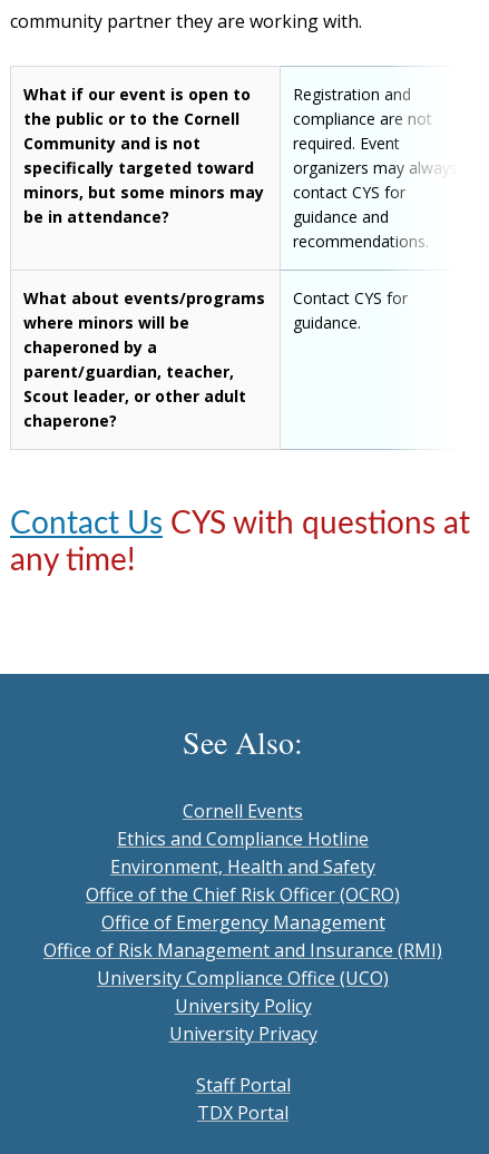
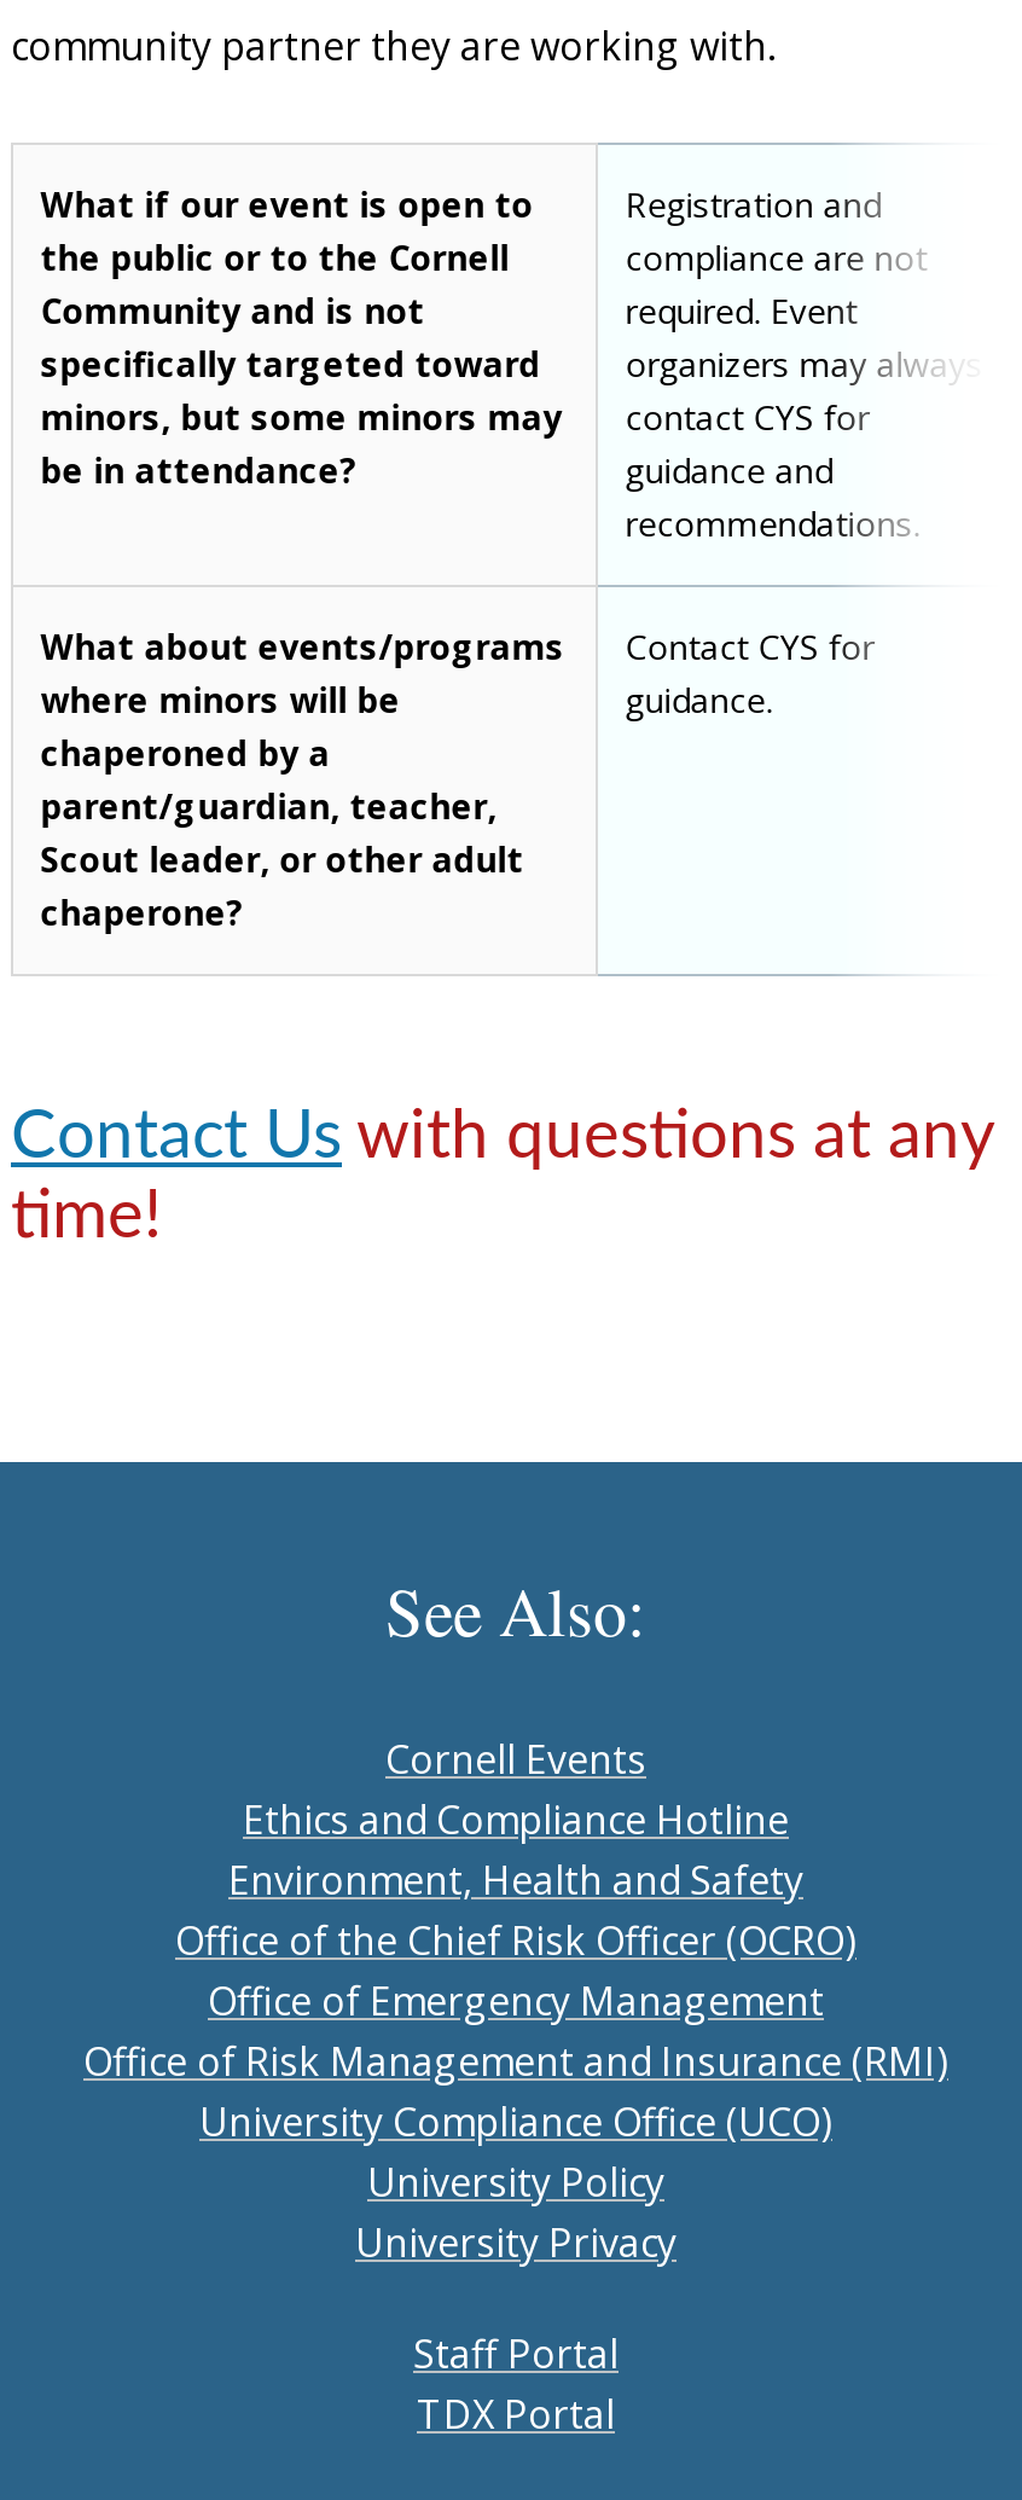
[10,508,470,576] Contact Us CYS with questions at | any time! -> [11,1103,992,1250] Contact Us with questions at any | time!

